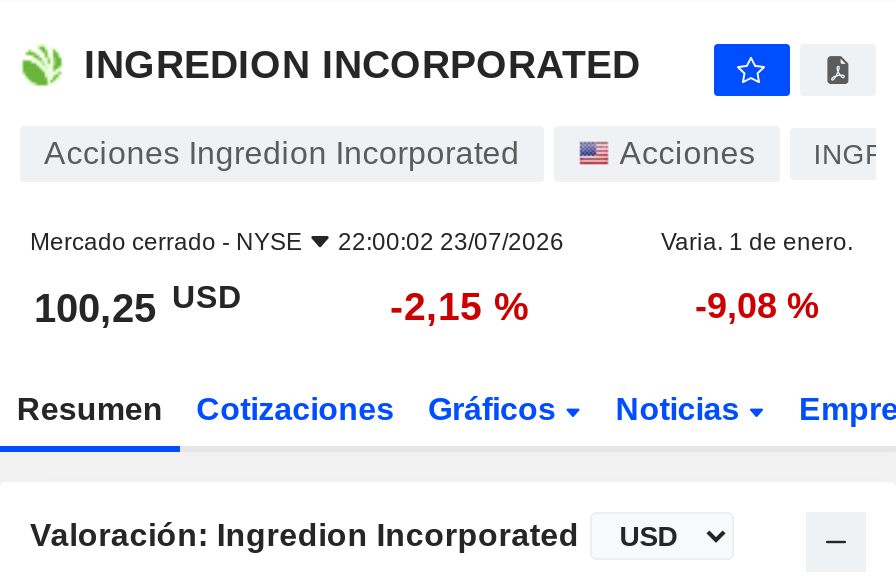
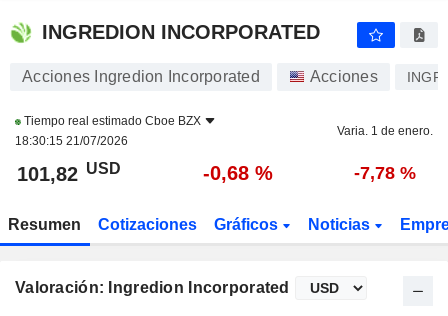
[30,228,564,256] Mercado cerrado - NYSE | 22:00:02 23/07/2026 -> [15,114,201,148] Tiempo real estimado Cboe BZX | 18:30:15 21/07/2026
[34,279,242,330] 100,25 USD -> [17,159,121,185] 101,82 USD
[390,284,530,328] -2,15 % -> [203,162,273,184] -0,68 %
[695,286,819,326] -9,08 % -> [354,163,416,183] -7,78 %

